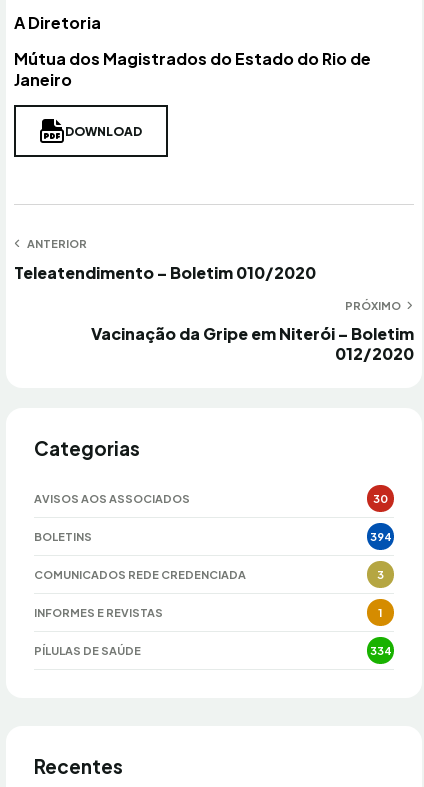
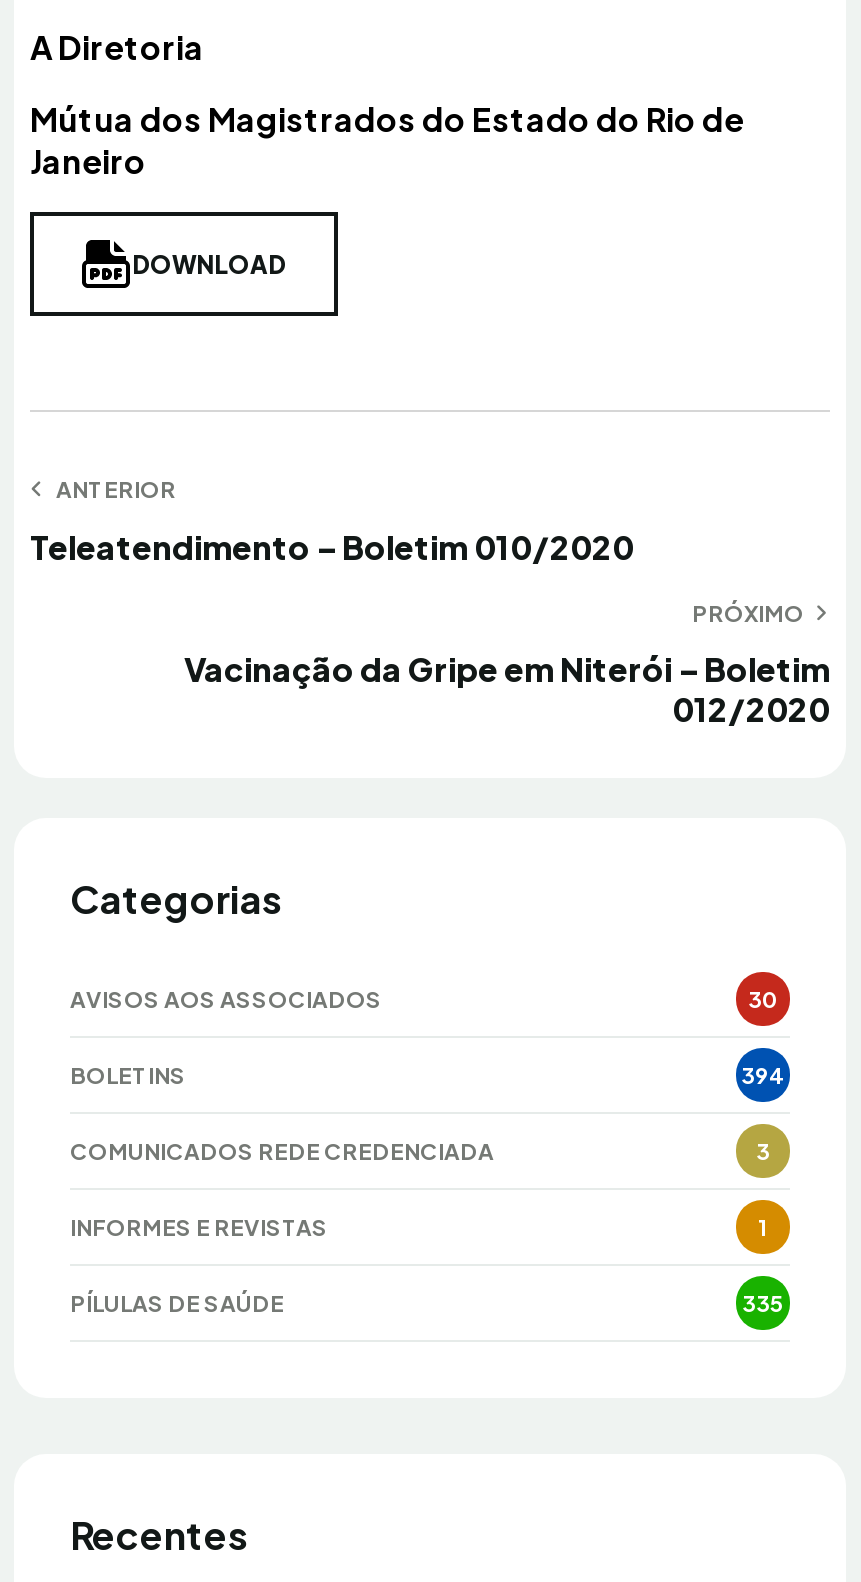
[369,644,391,657] 334 -> [742,1290,784,1316] 335

